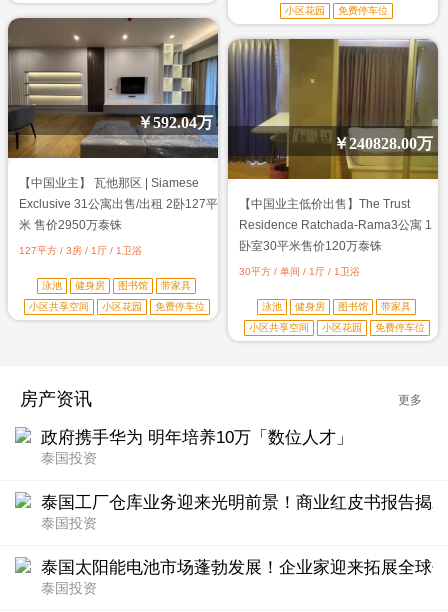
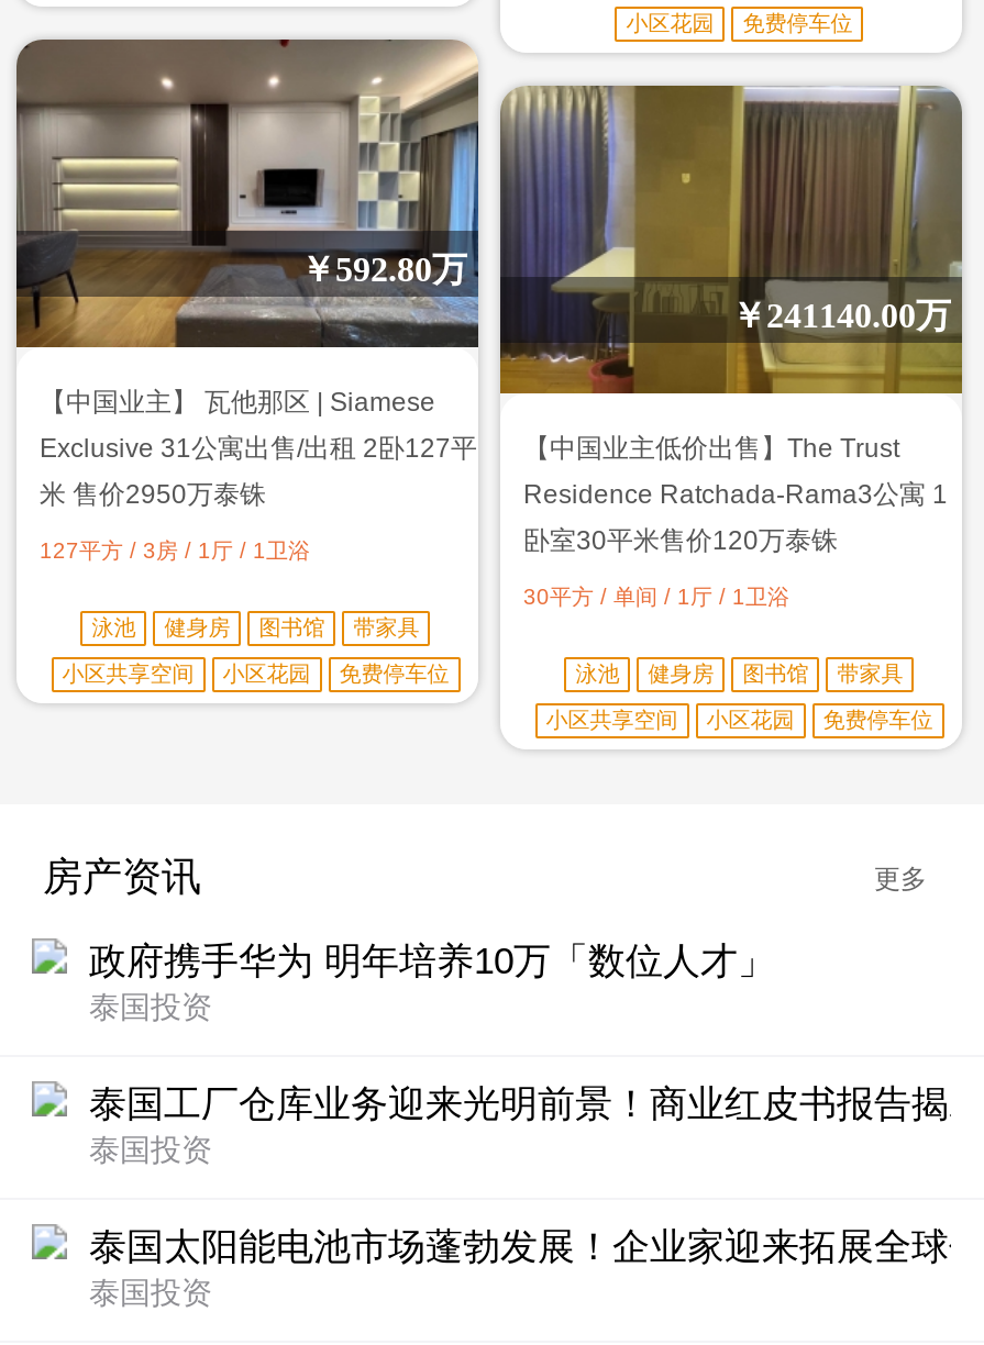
[137,114,213,131] ￥592.04万 -> [300,252,467,289] ￥592.80万
[333,135,433,152] ￥240828.00万 -> [731,298,951,335] ￥241140.00万

